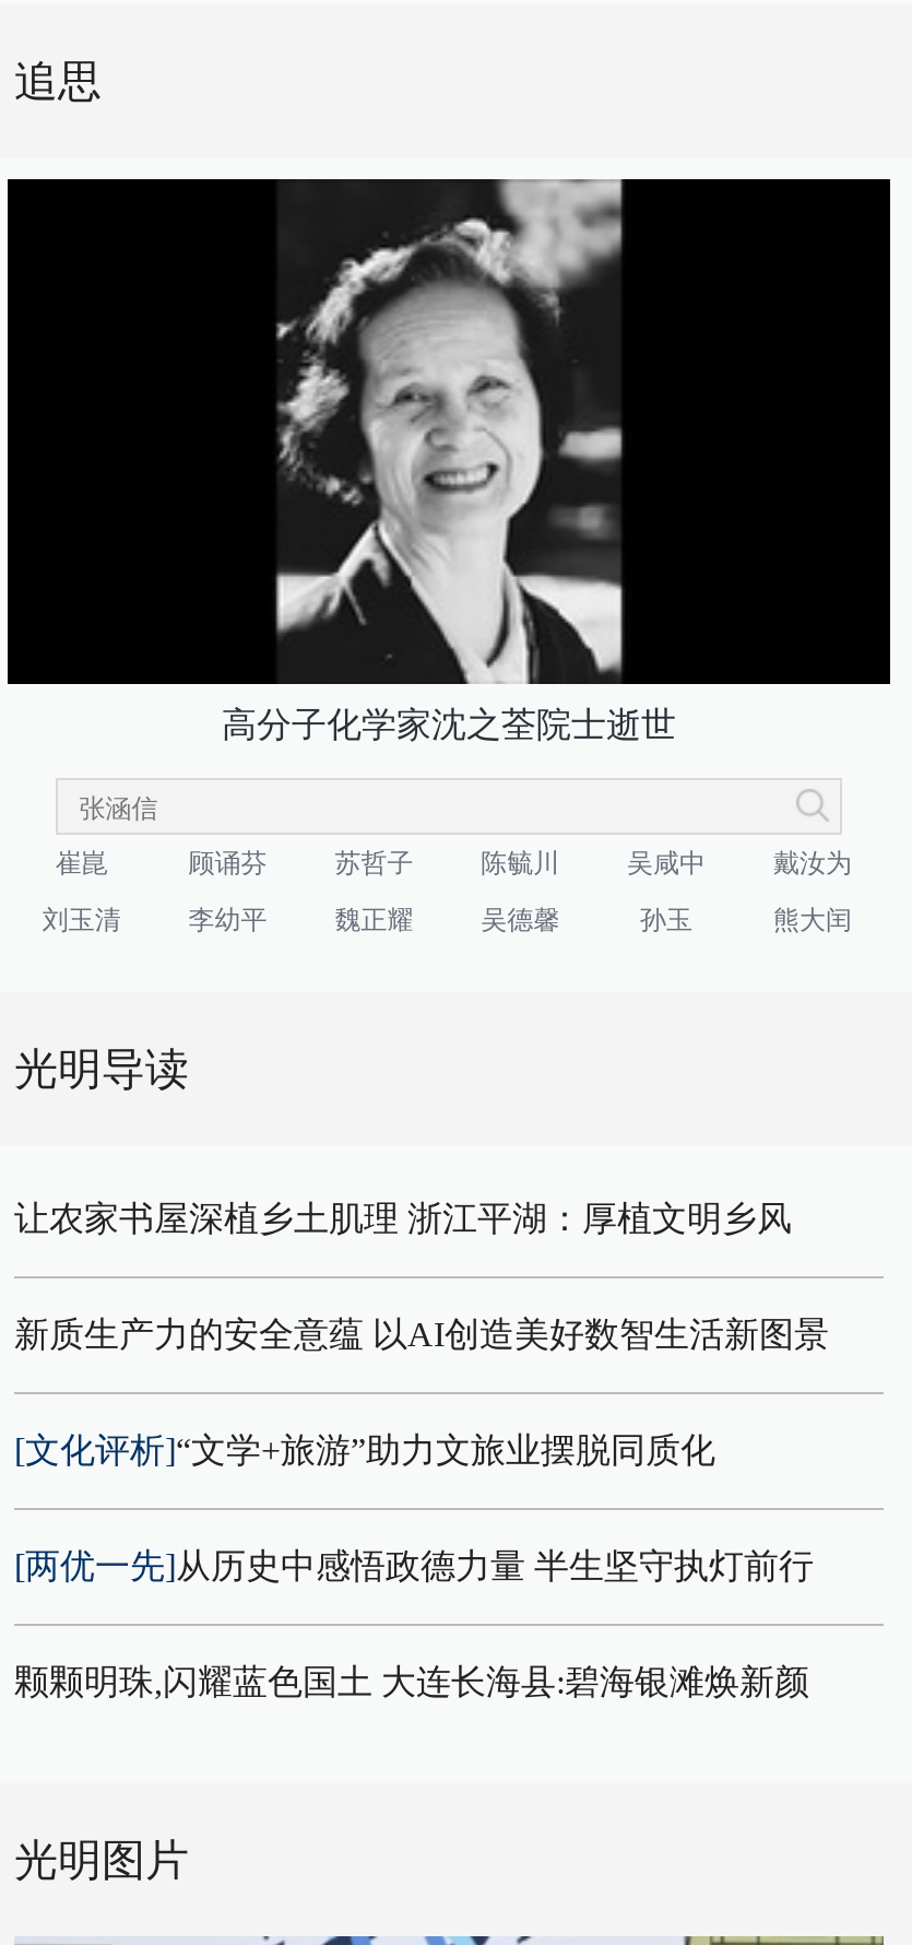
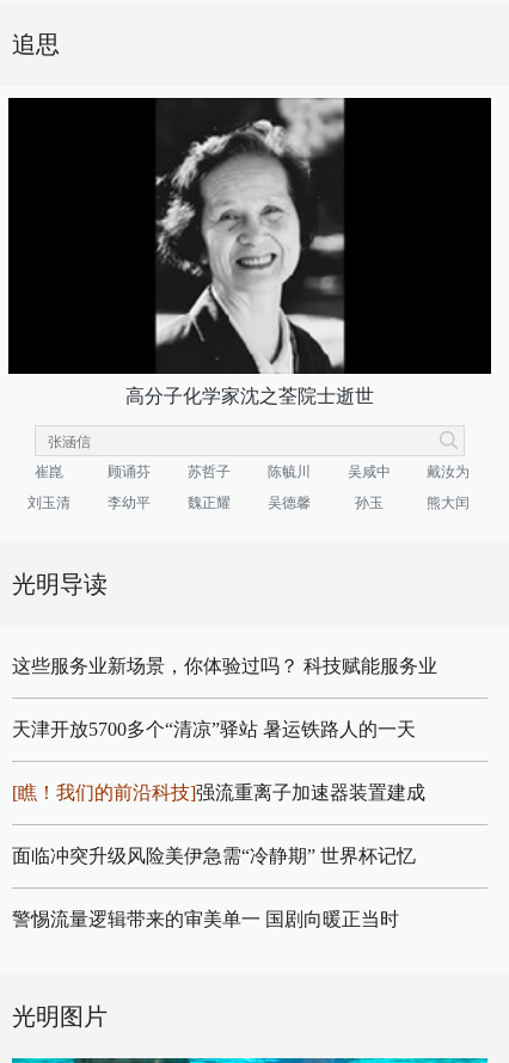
[14,1199,792,1236] 让农家书屋深植乡土肌理 浙江平湖：厚植文明乡风 -> [12,655,437,676] 这些服务业新场景，你体验过吗？ 科技赋能服务业
[14,1315,829,1352] 新质生产力的安全意蕴 以AI创造美好数智生活新图景 -> [12,719,416,739] 天津开放5700多个“清凉”驿站 暑运铁路人的一天
[14,1431,715,1468] [文化评析]“文学+旅游”助力文旅业摆脱同质化 -> [12,782,425,802] [瞧！我们的前沿科技]强流重离子加速器装置建成
[14,1547,814,1584] [两优一先]从历史中感悟政德力量 半生坚守执灯前行 -> [12,845,416,866] 面临冲突升级风险美伊急需“冷静期” 世界杯记忆
[14,1663,809,1700] 颗颗明珠,闪耀蓝色国土 大连长海县:碧海银滩焕新颜 -> [12,909,399,929] 警惕流量逻辑带来的审美单一 国剧向暖正当时

